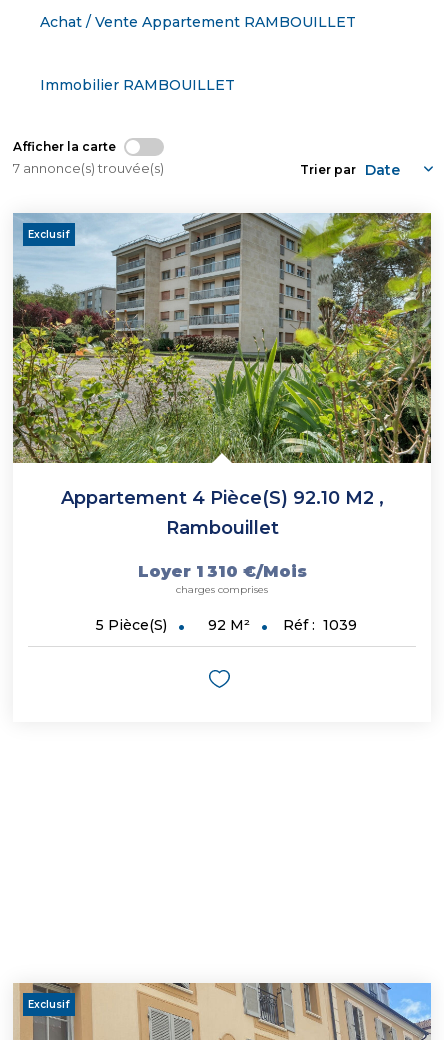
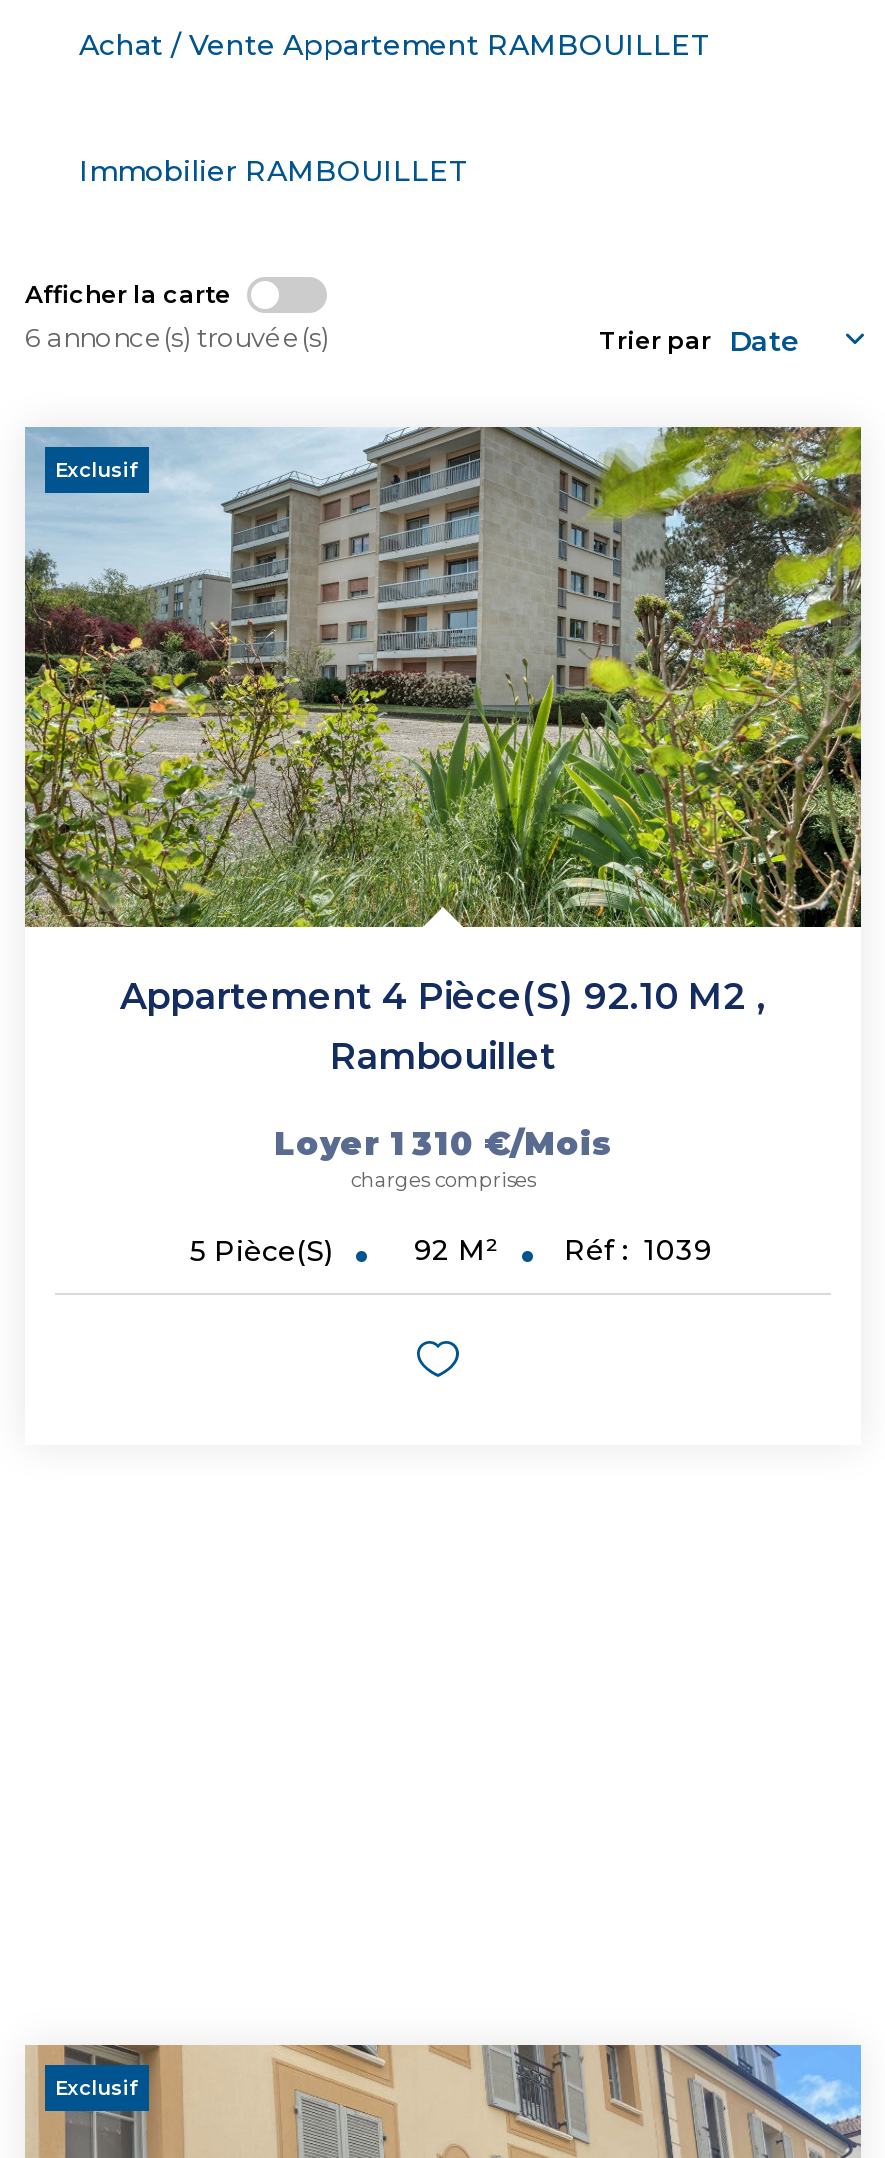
[13,160,164,176] 7 annonce(s) trouvée(s) -> [25,321,329,353] 6 annonce(s) trouvée(s)

